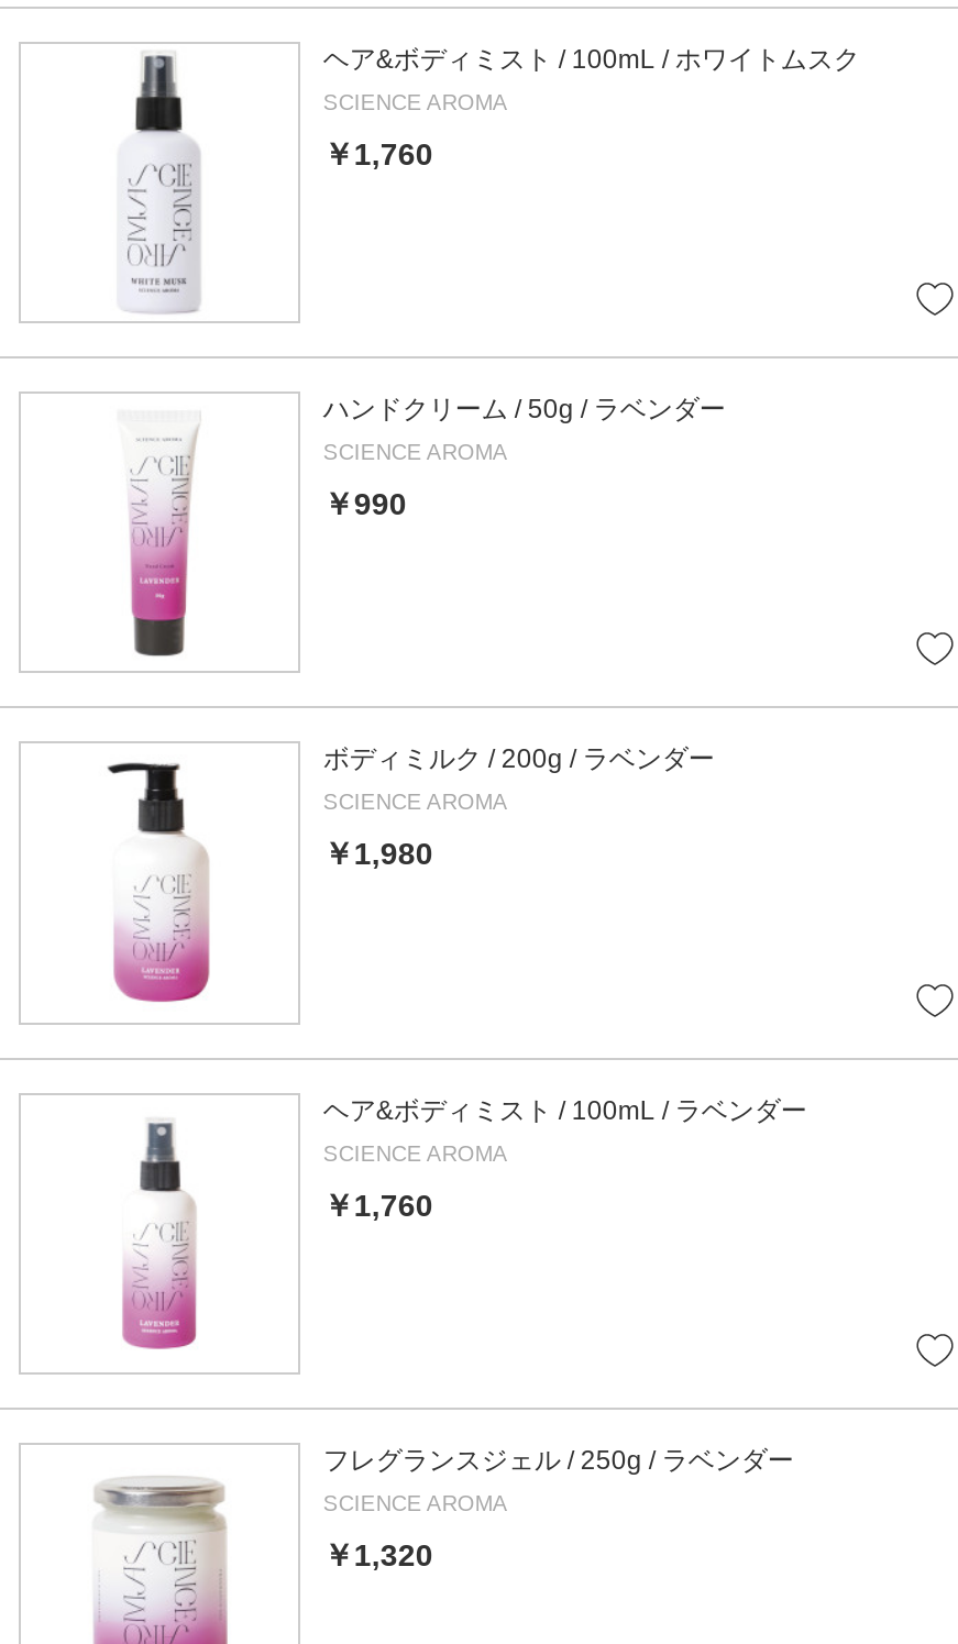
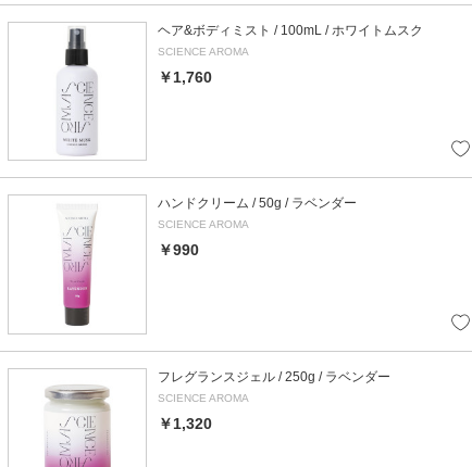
[323,744,715,872] ボディミルク / 200g / ラベンダー | SCIENCE AROMA | ￥1,980 -> none
[107,759,212,1014] [image] -> none
[323,1095,807,1223] ヘア&ボディミスト / 100mL / ラベンダー | SCIENCE AROMA | ￥1,760 -> none
[120,1119,199,1359] [image] -> none

